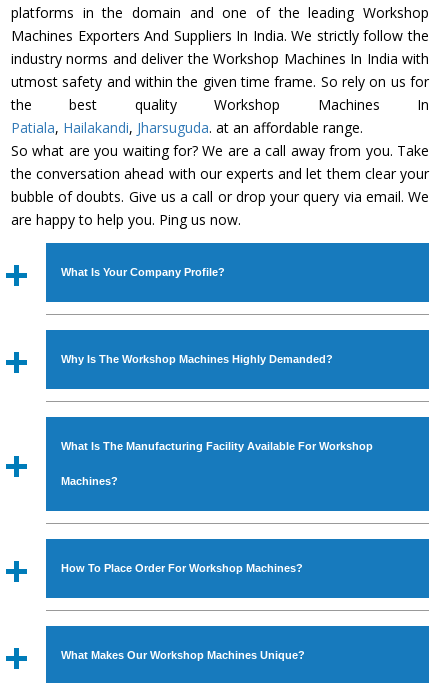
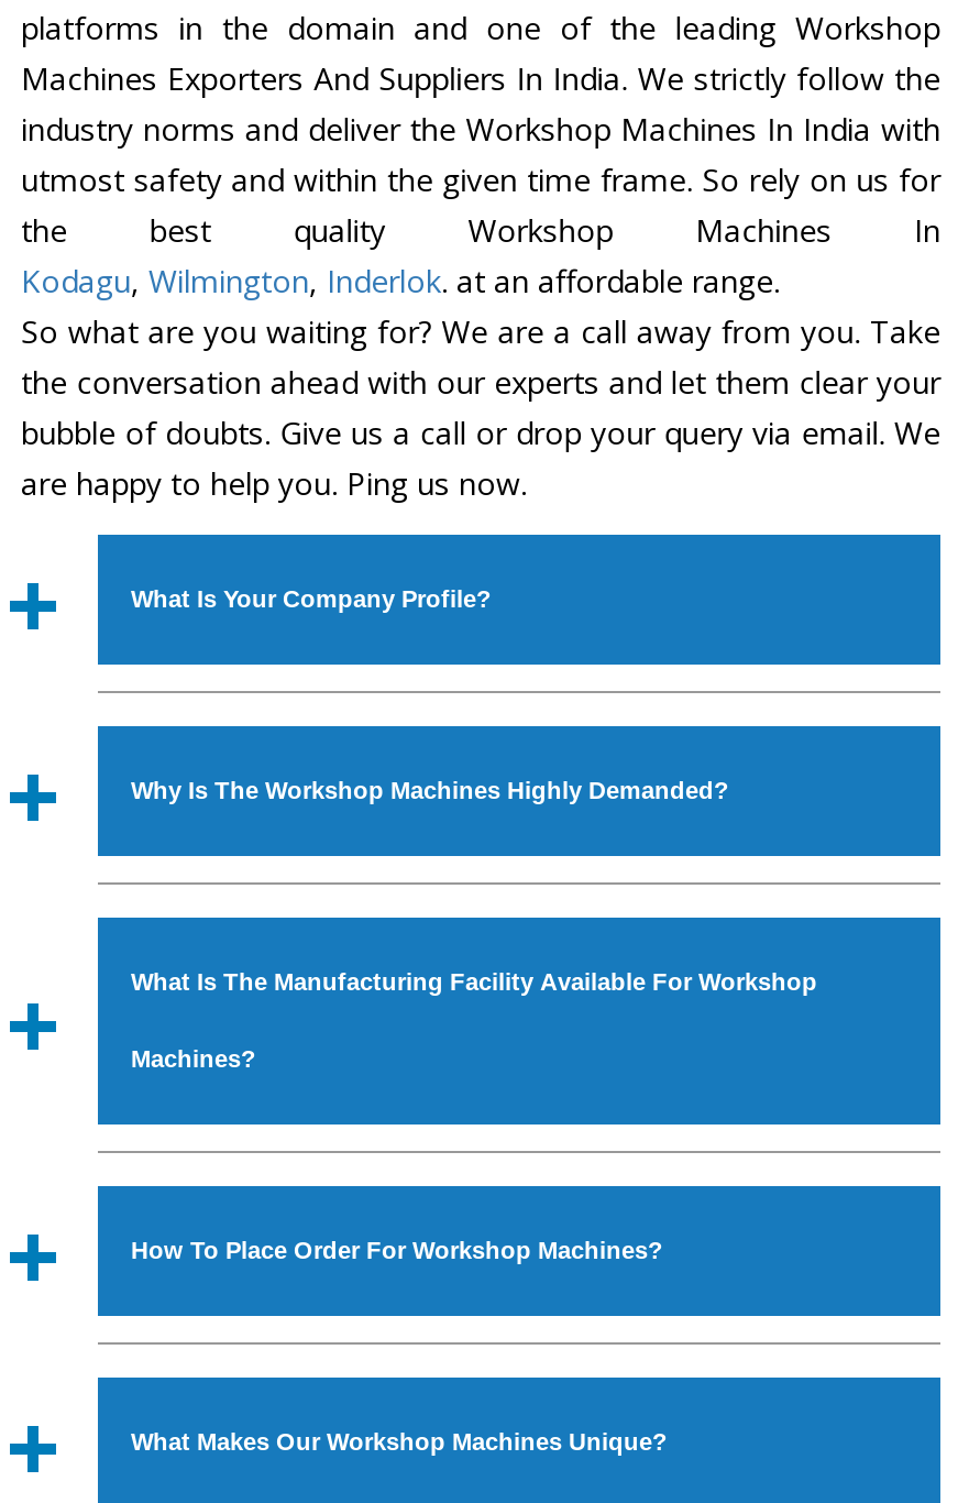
[11,118,363,137] Patiala, Hailakandi, Jharsuguda. at an affordable range. -> [21,260,780,301] Kodagu, Wilmington, Inderlok. at an affordable range.

